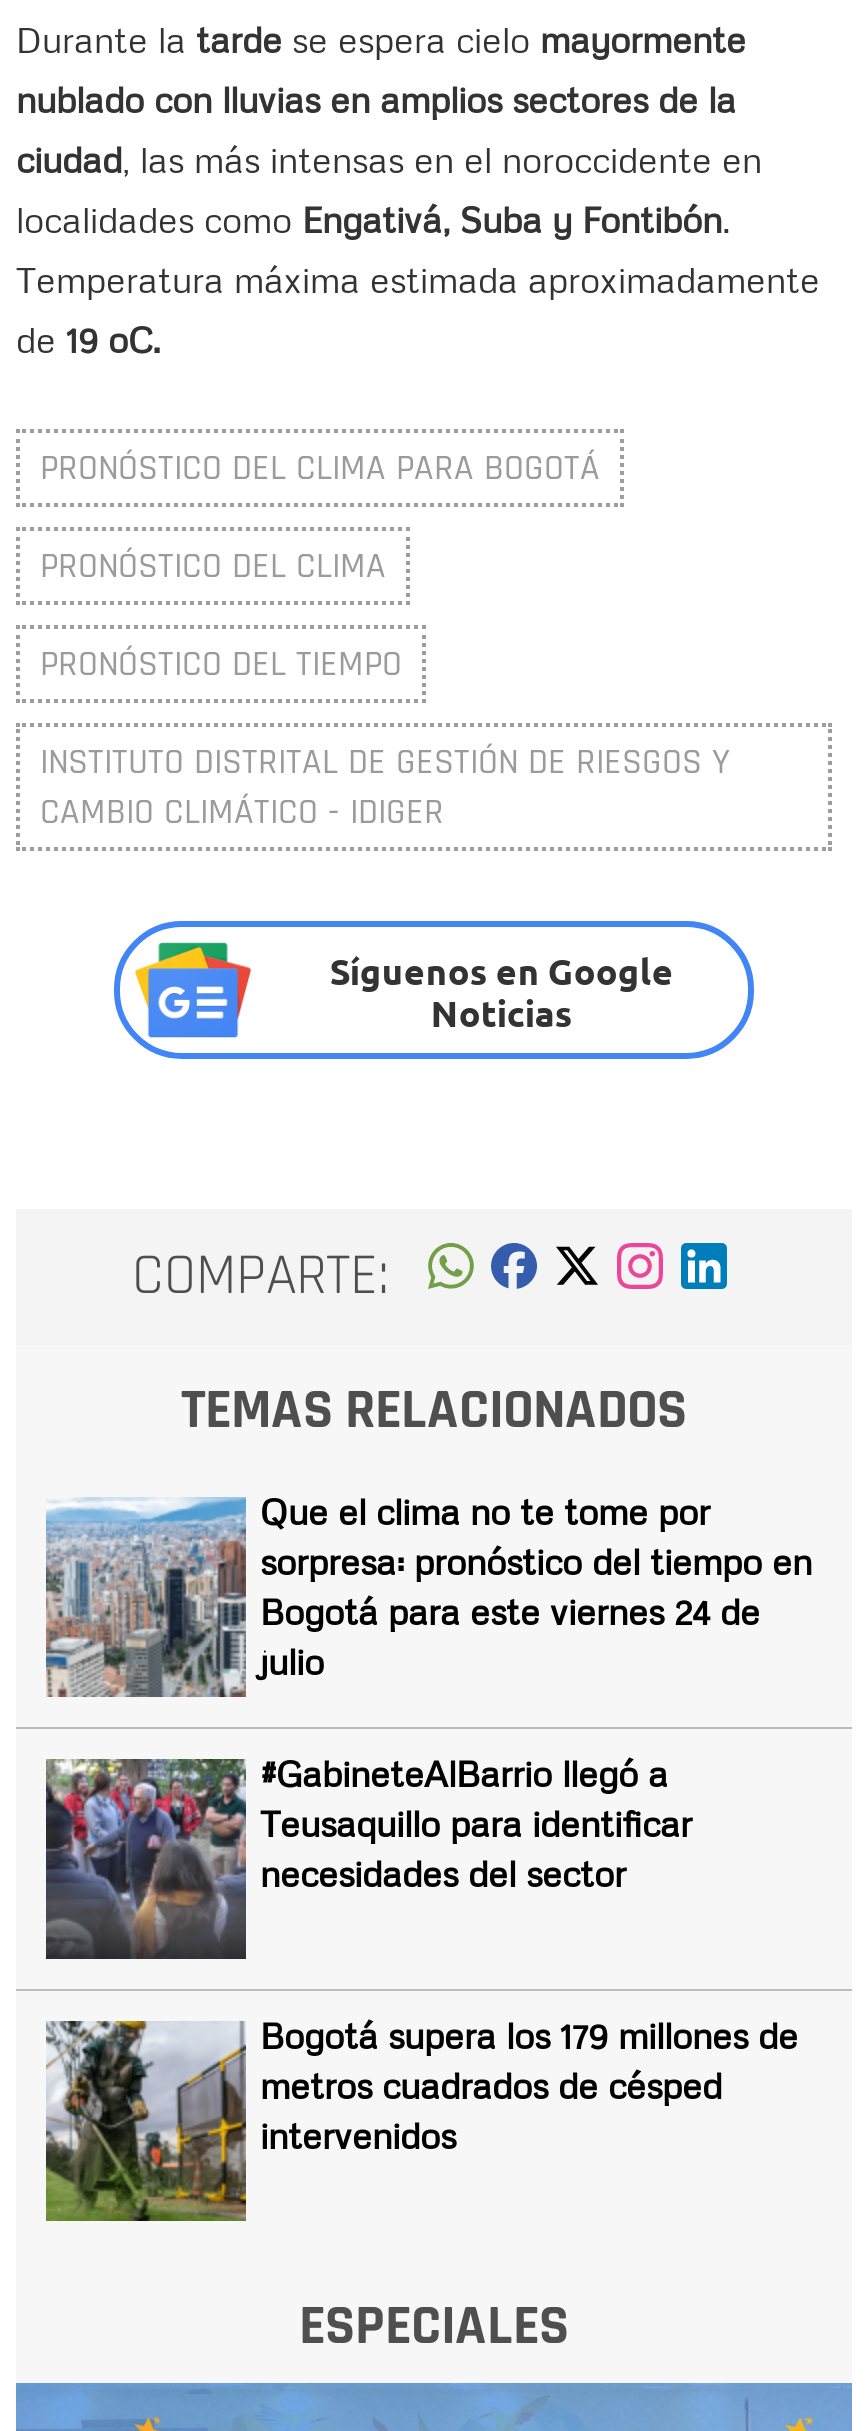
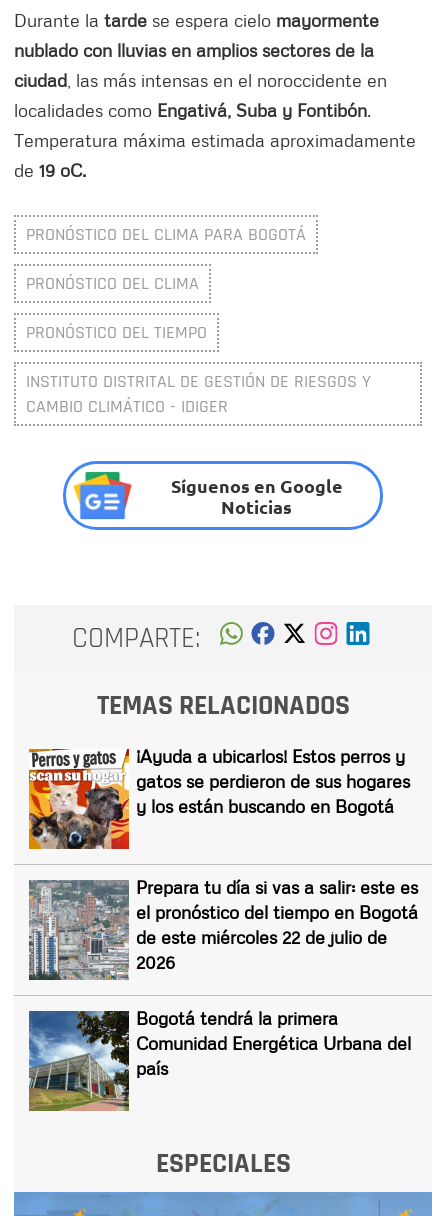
[44,1489,812,1699] [image] | Que el clima no te tome por | sorpresa: pronóstico del tiempo en | Bogotá para este viernes 24 de | julio -> [28,745,410,850] [image] | ¡Ayuda a ubicarlos! Estos perros y | gatos se perdieron de sus hogares | y los están buscando en Bogotá
[44,1751,692,1961] [image] | #GabineteAlBarrio llegó a | Teusaquillo para identificar | necesidades del sector -> [28,876,418,981] [image] | Prepara tu día si vas a salir: este es | el pronóstico del tiempo en Bogotá | de este miércoles 22 de julio de | 2026
[44,2013,798,2223] [image] | Bogotá supera los 179 millones de | metros cuadrados de césped | intervenidos -> [28,1007,411,1111] [image] | Bogotá tendrá la primera | Comunidad Energética Urbana del | país

